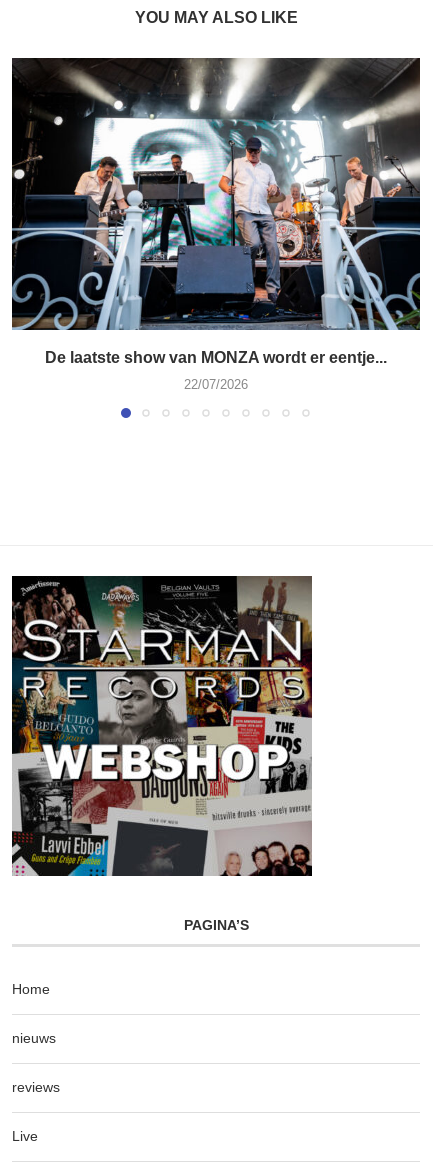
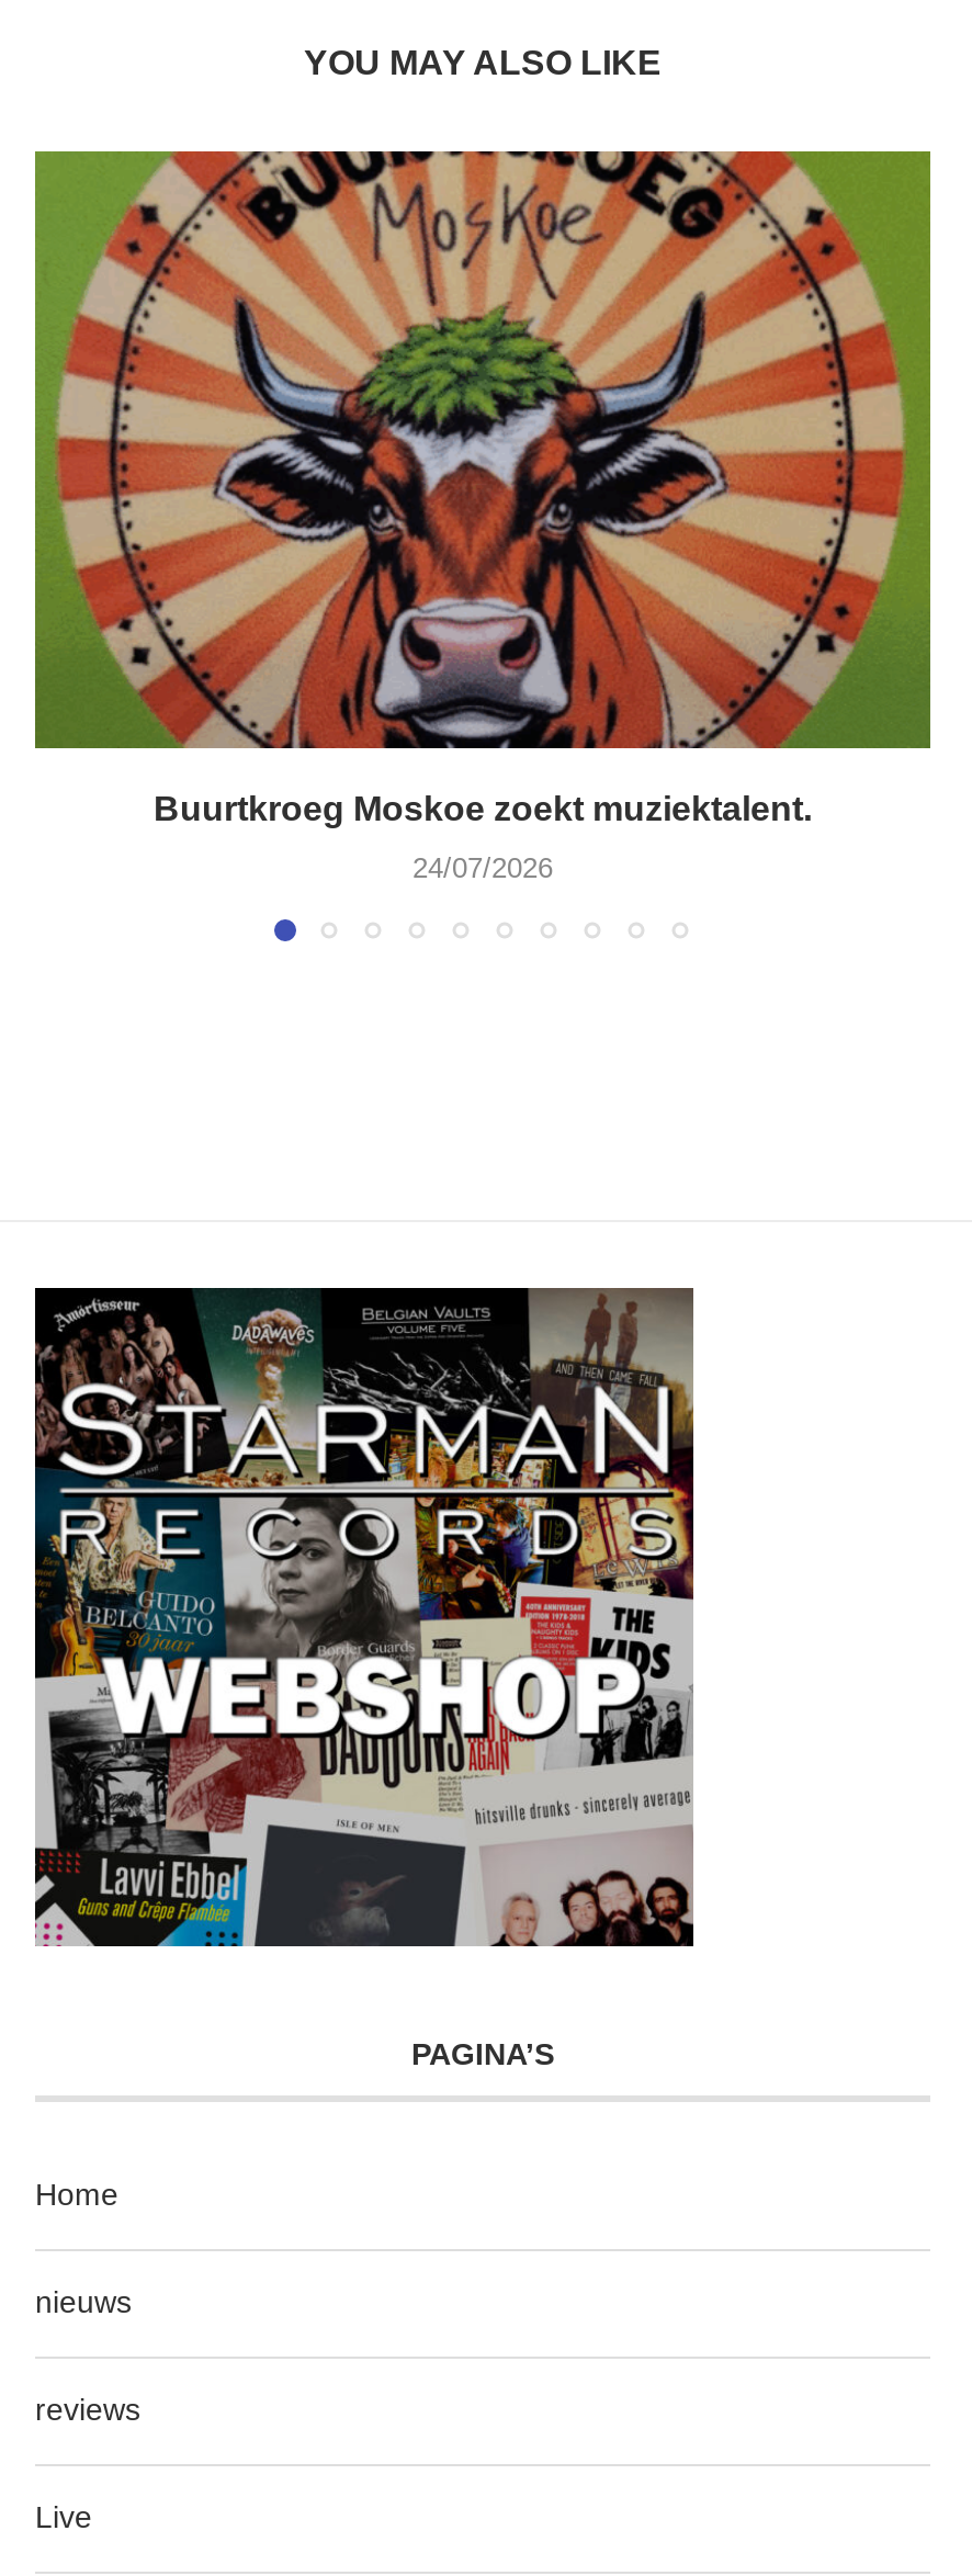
[11,57,421,366] [image] | De laatste show van MONZA wordt er eentje... -> [33,149,933,828] [image] | Buurtkroeg Moskoe zoekt muziektalent.
[184,377,248,392] 22/07/2026 -> [412,852,553,885] 24/07/2026

